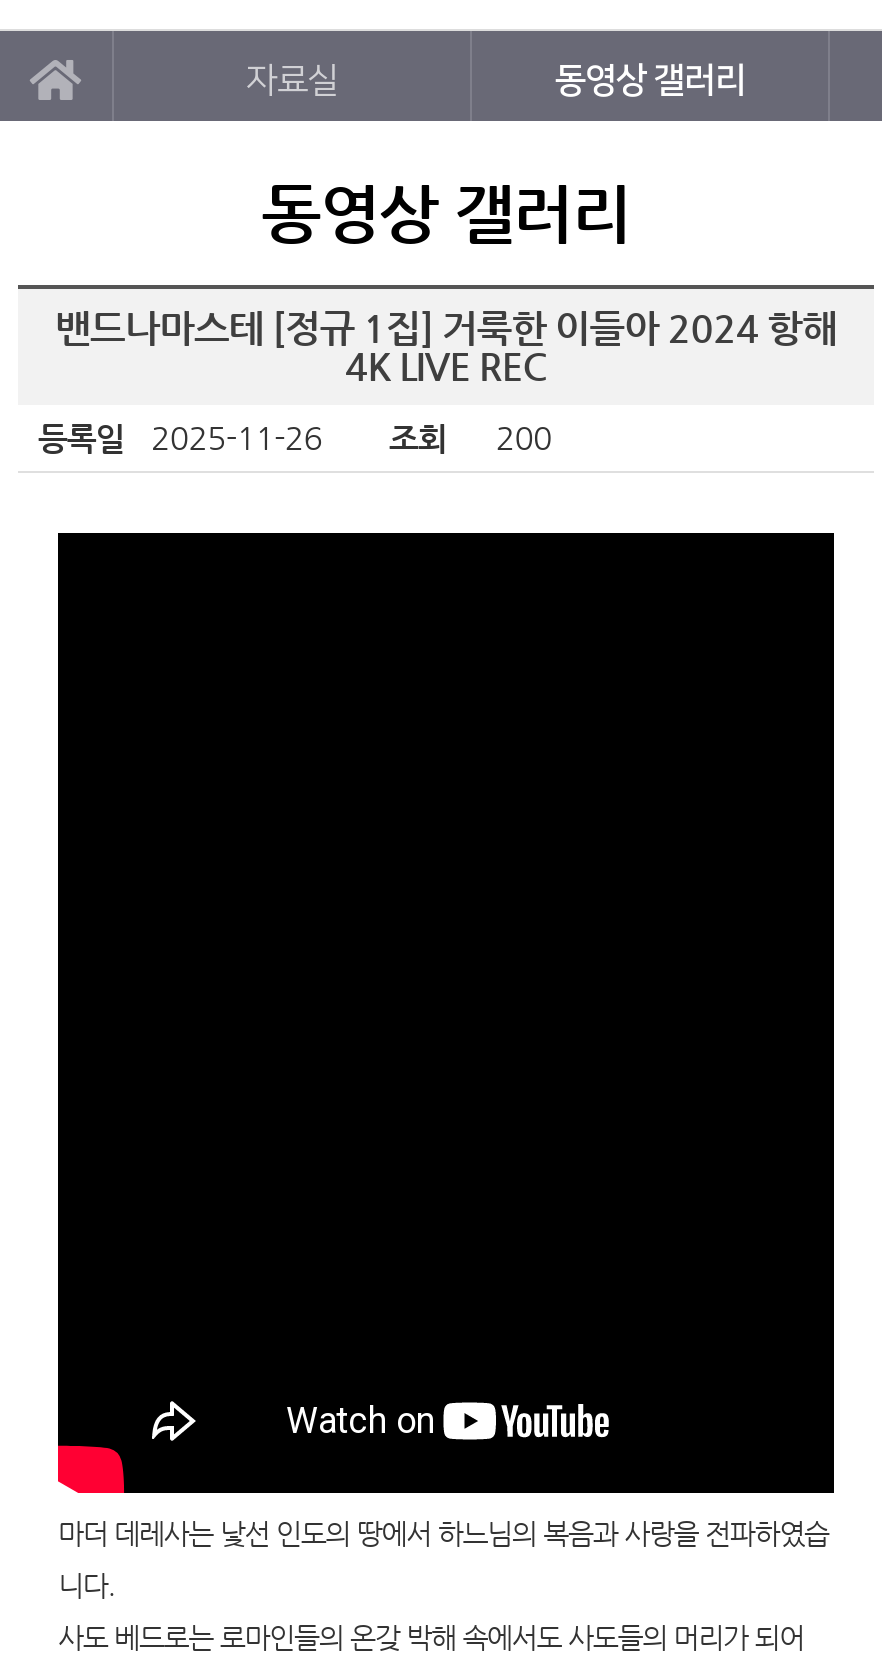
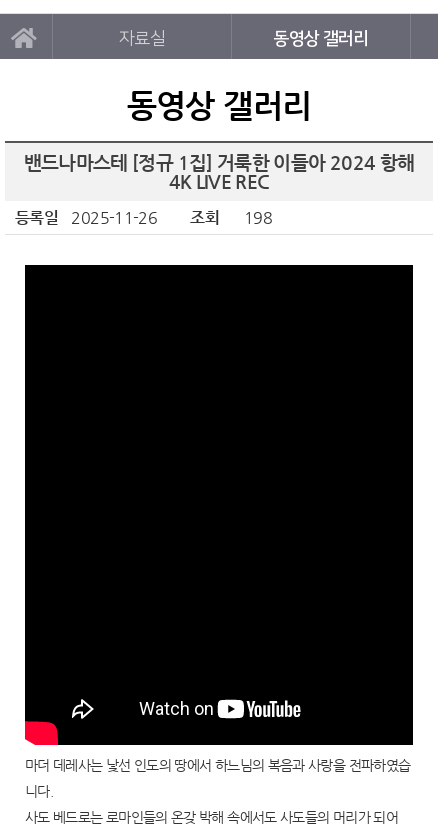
[38,419,552,457] 등록일 2025-11-26 조회 200 -> [15,208,272,227] 등록일 2025-11-26 조회 198

